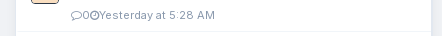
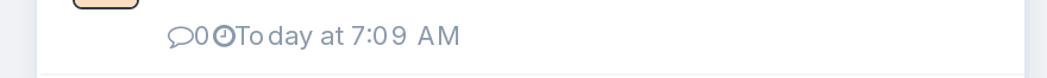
[99,8,215,22] Yesterday at 5:28 AM -> [234,19,460,52] Today at 7:09 AM

